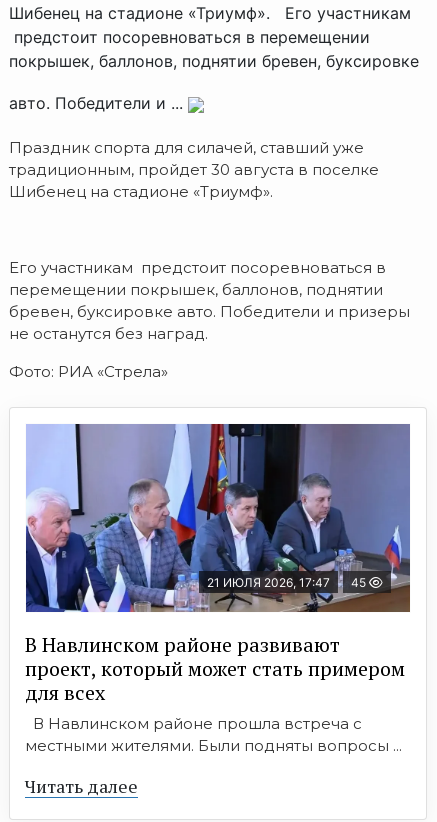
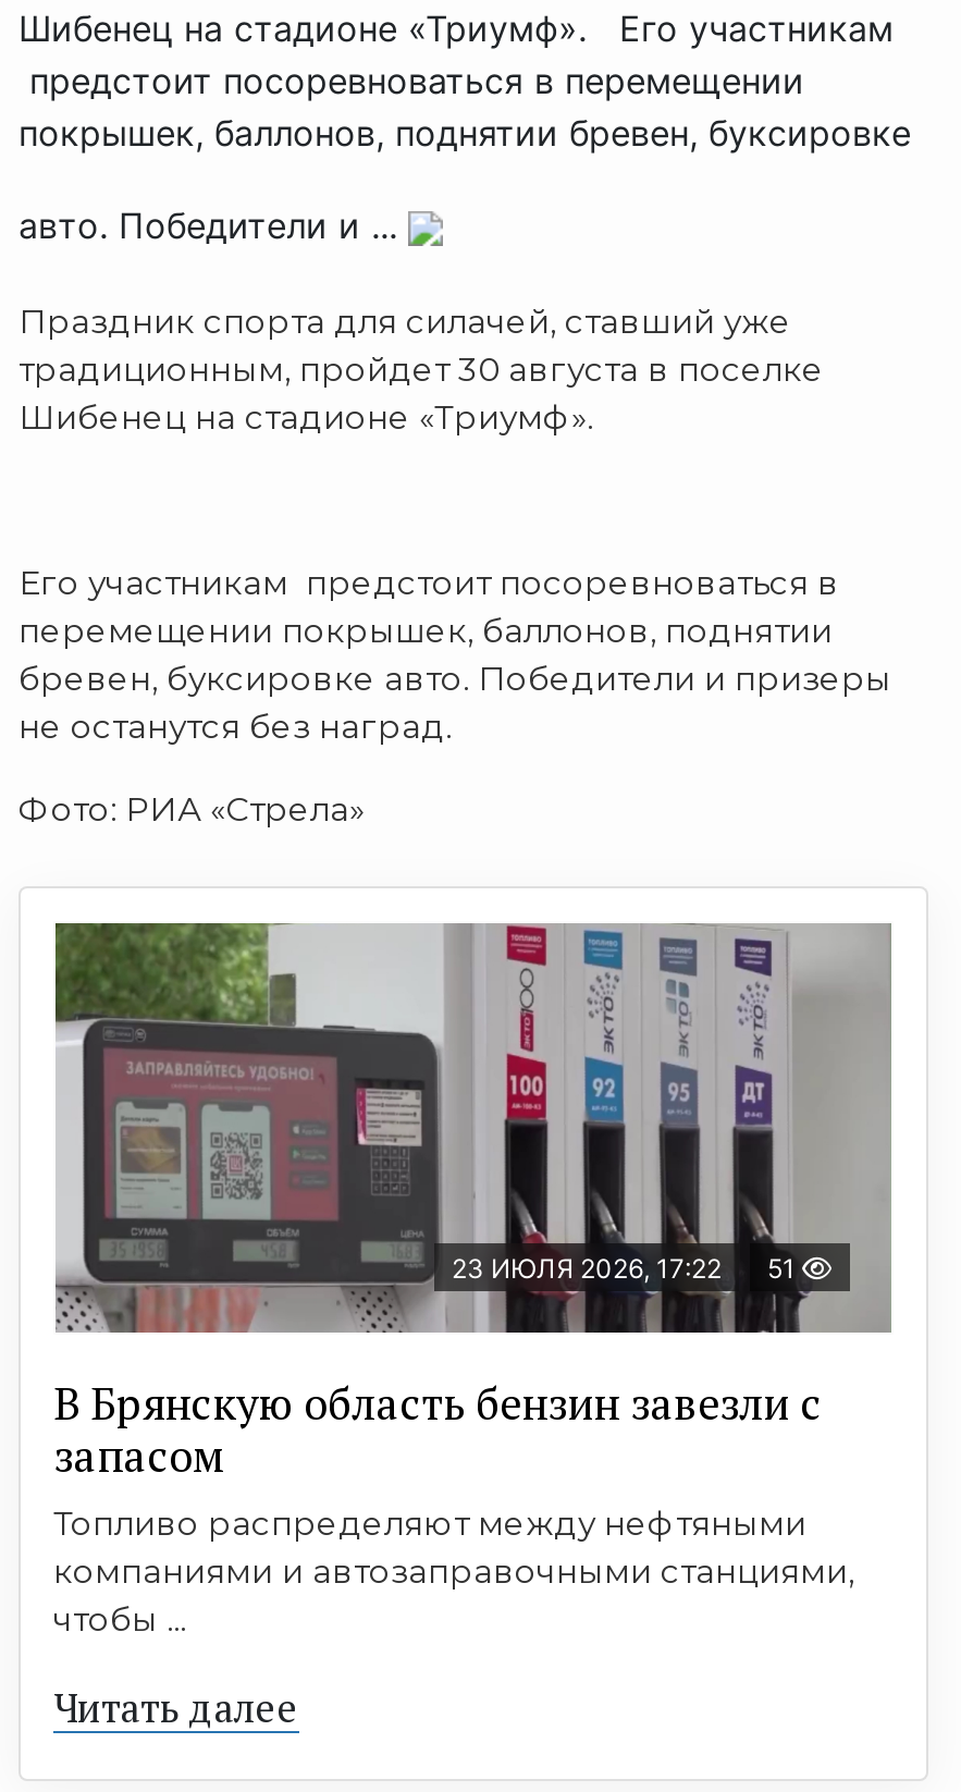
[25,423,410,613] [image] | 21 ИЮЛЯ 2026, 17:47 | 45 -> [53,921,891,1335] [image] | 23 ИЮЛЯ 2026, 17:22 | 51
[25,631,405,755] В Навлинском районе развивают | проект, который может стать примером | для всех | В Навлинском районе прошла встреча с | местными жителями. Были подняты вопросы ... -> [53,1373,854,1639] В Брянскую область бензин завезли с | запасом | Топливо распределяют между нефтяными | компаниями и автозаправочными станциями, | чтобы ...

